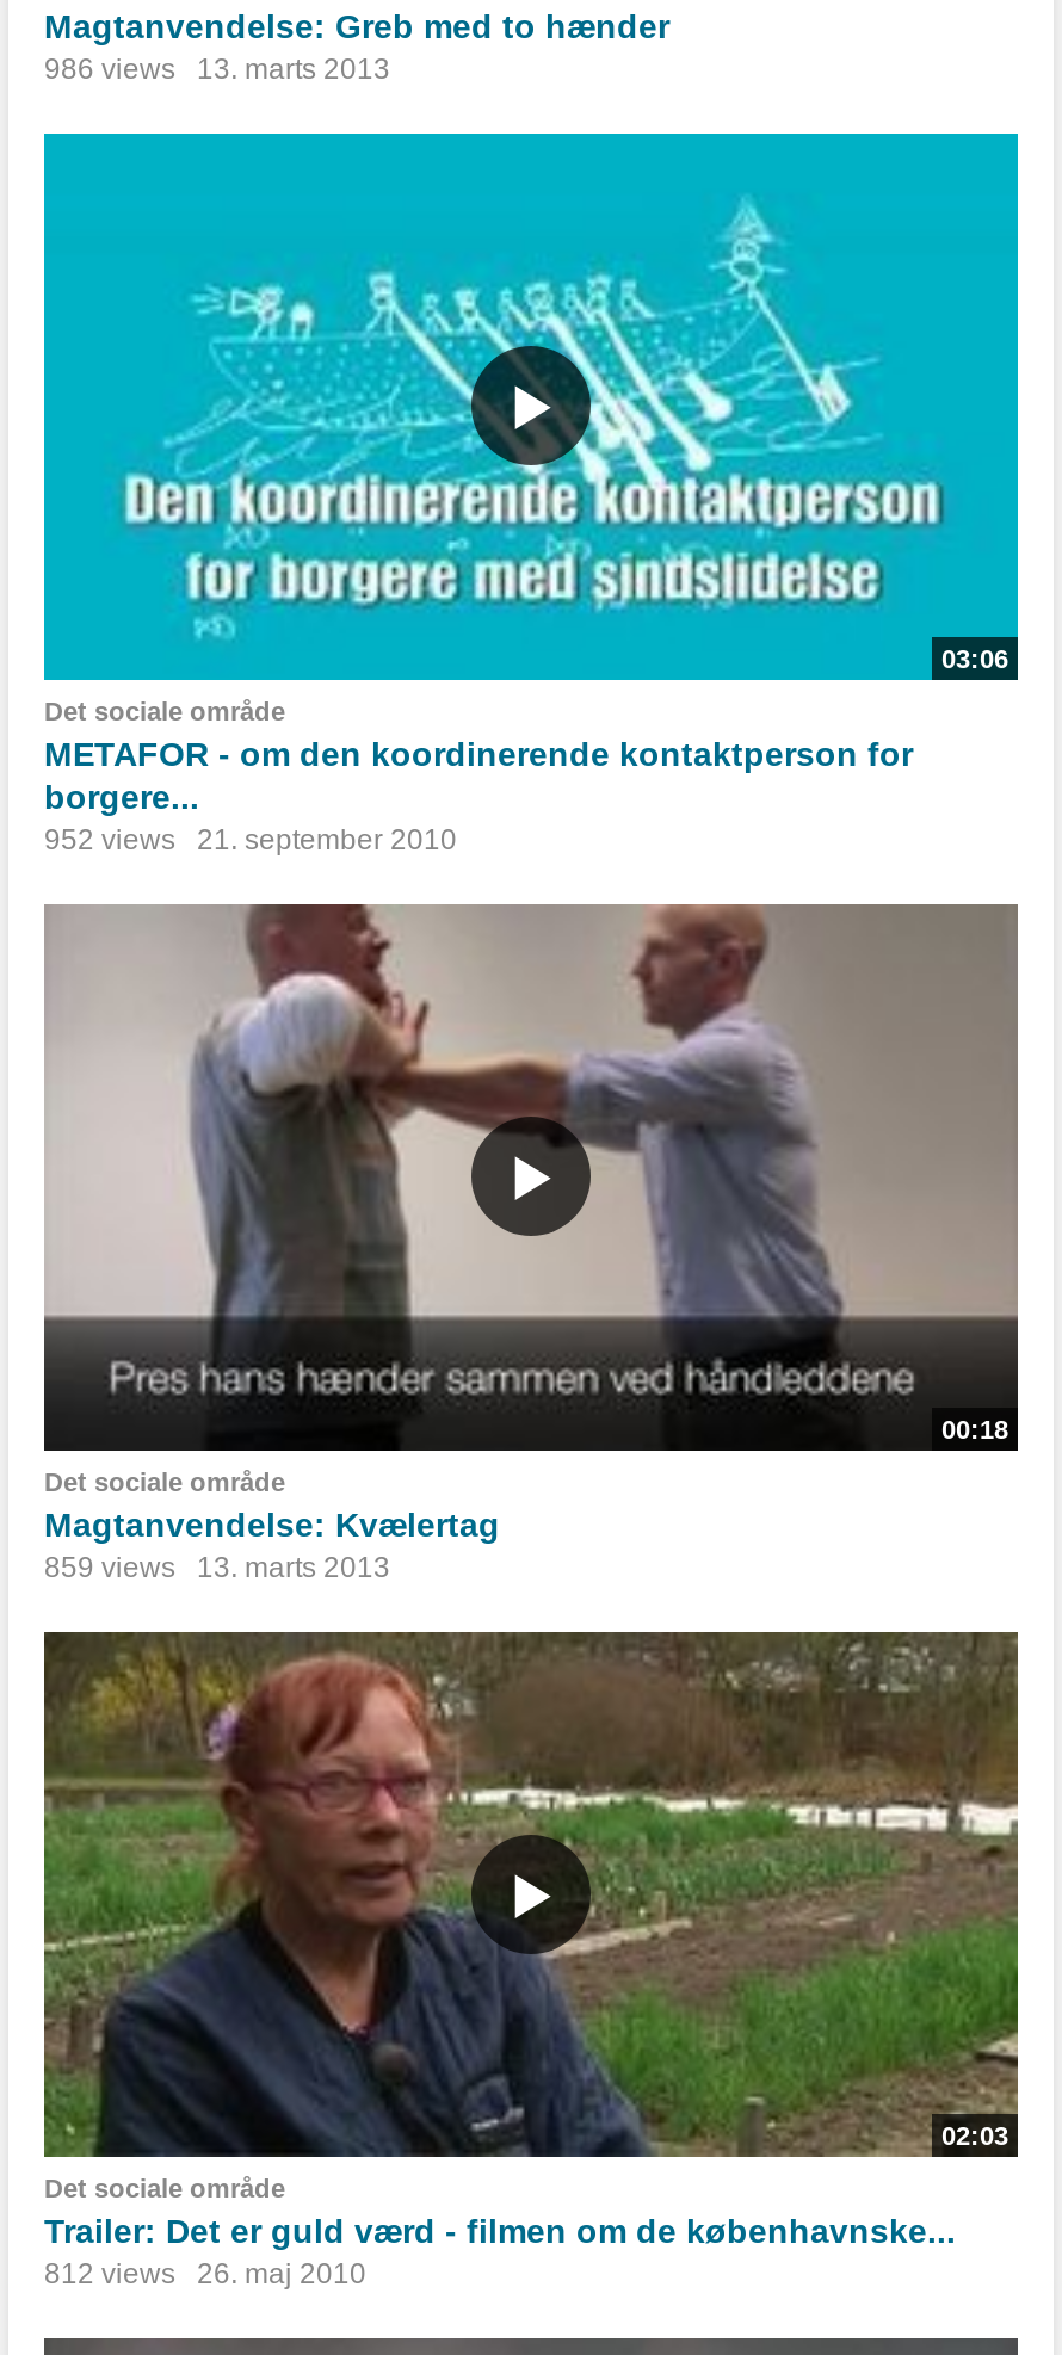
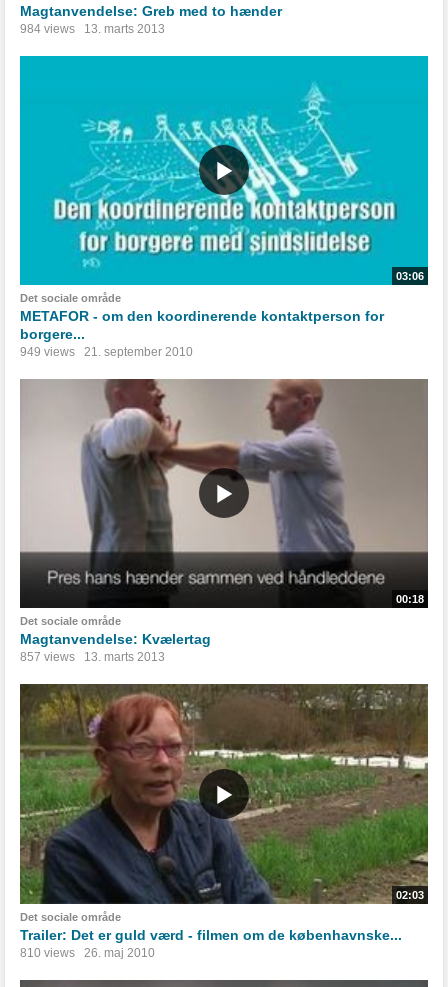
[44,52,390,85] 986 views 13. marts 2013 -> [20,22,165,36] 984 views 13. marts 2013
[44,823,457,856] 952 views 21. september 2010 -> [20,345,193,359] 949 views 21. september 2010
[44,1550,390,1584] 859 views 13. marts 2013 -> [20,650,165,664] 857 views 13. marts 2013
[44,2256,366,2289] 812 views 26. maj 2010 -> [20,945,155,959] 810 views 26. maj 2010

